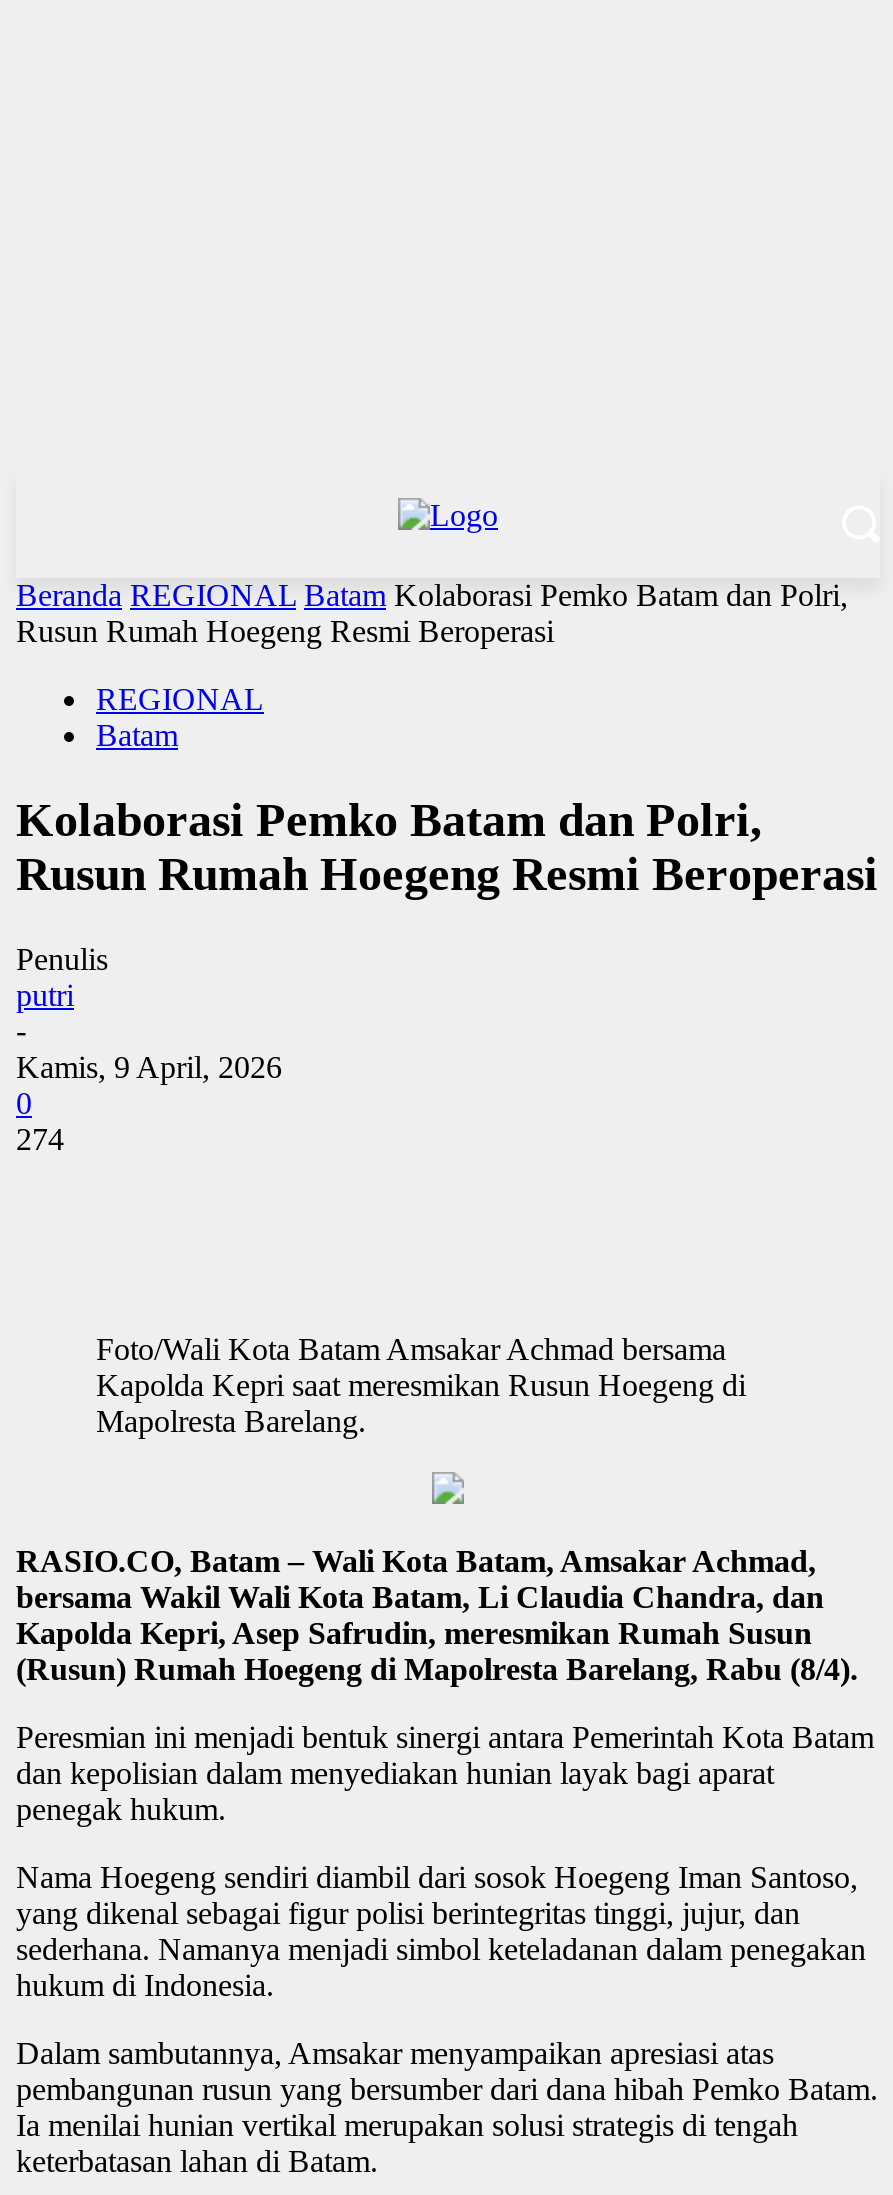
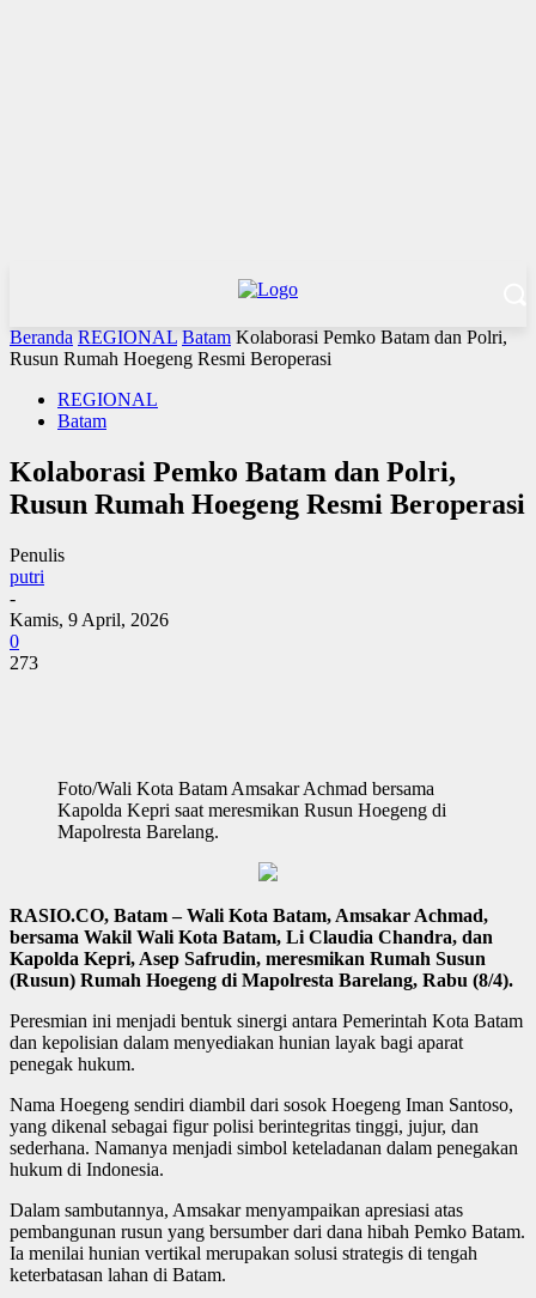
[16,1122,64,1156] 274 -> [10,652,38,673] 273

